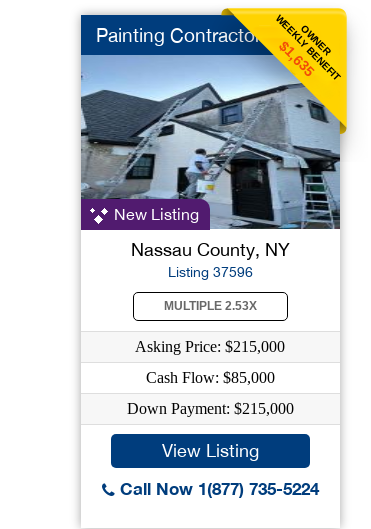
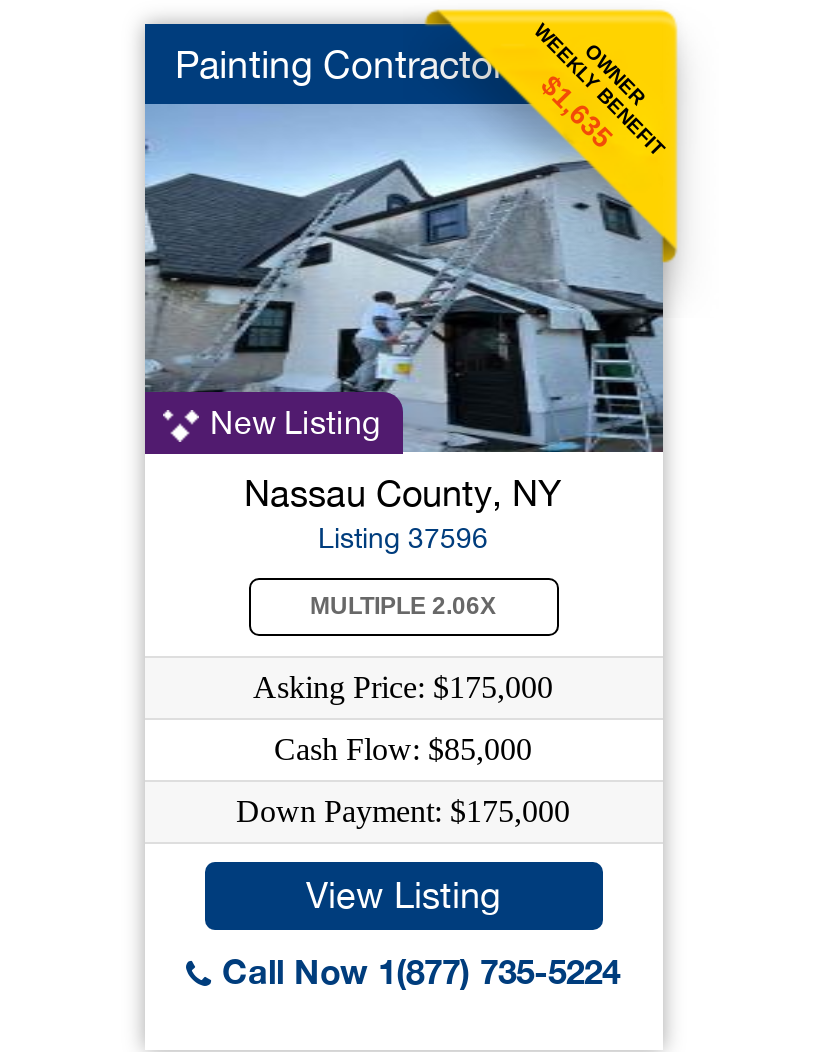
[163,299,256,313] MULTIPLE 2.53X -> [310,592,496,620] MULTIPLE 2.06X
[135,338,285,355] Asking Price: $215,000 -> [253,670,553,704] Asking Price: $175,000
[126,400,293,417] Down Payment: $215,000 -> [236,794,570,828] Down Payment: $175,000

